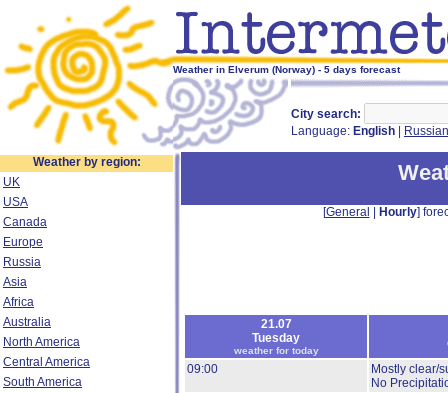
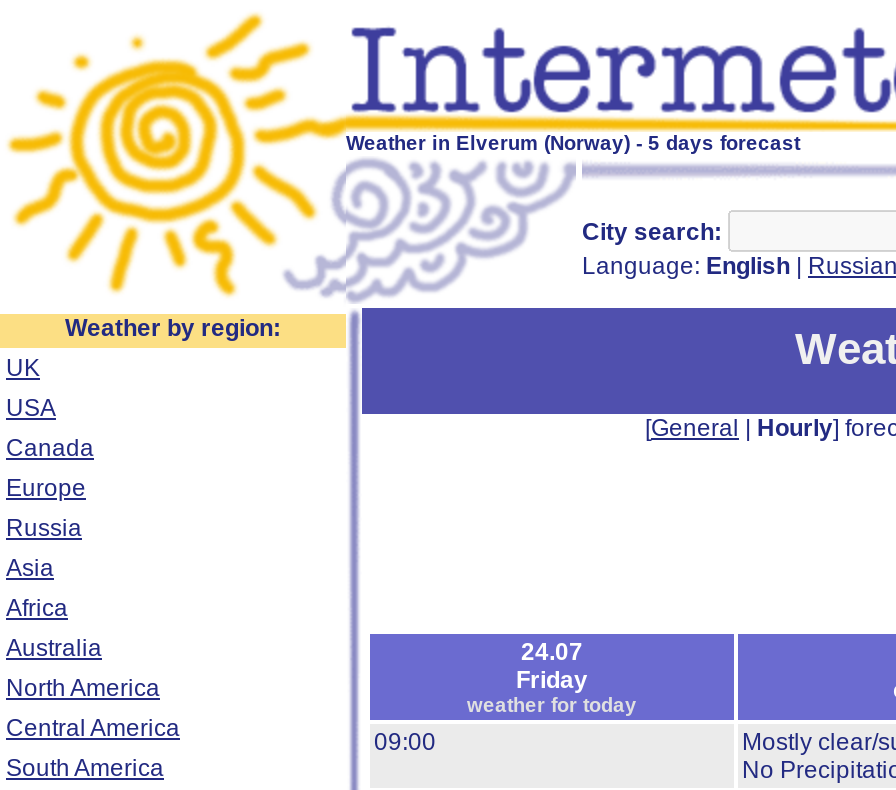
[252,317,300,345] 21.07 | Tuesday -> [516,638,588,694] 24.07 | Friday

